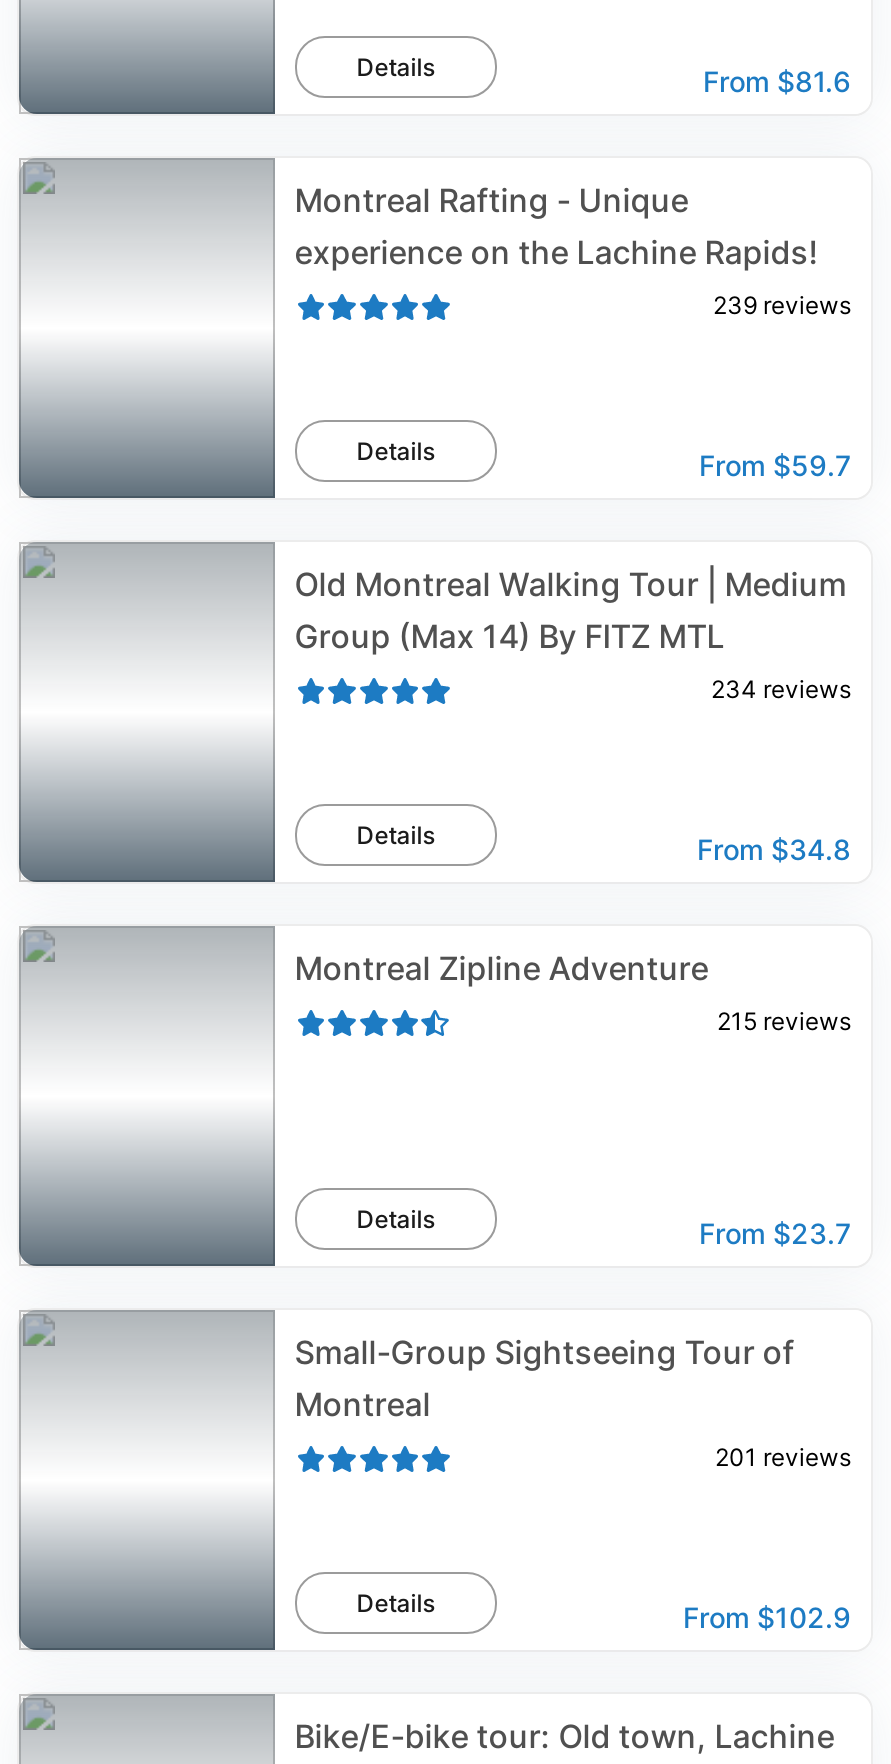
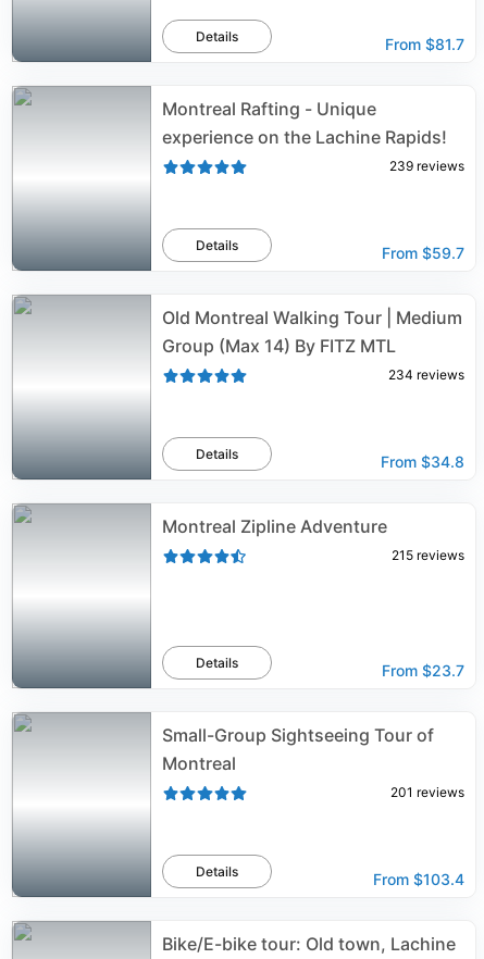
[703,64,851,98] From $81.6 -> [385,35,464,53] From $81.7
[683,1600,851,1634] From $102.9 -> [373,870,464,888] From $103.4

